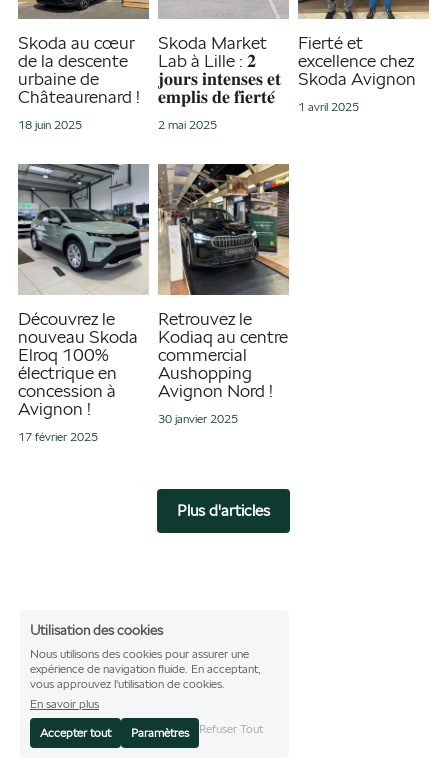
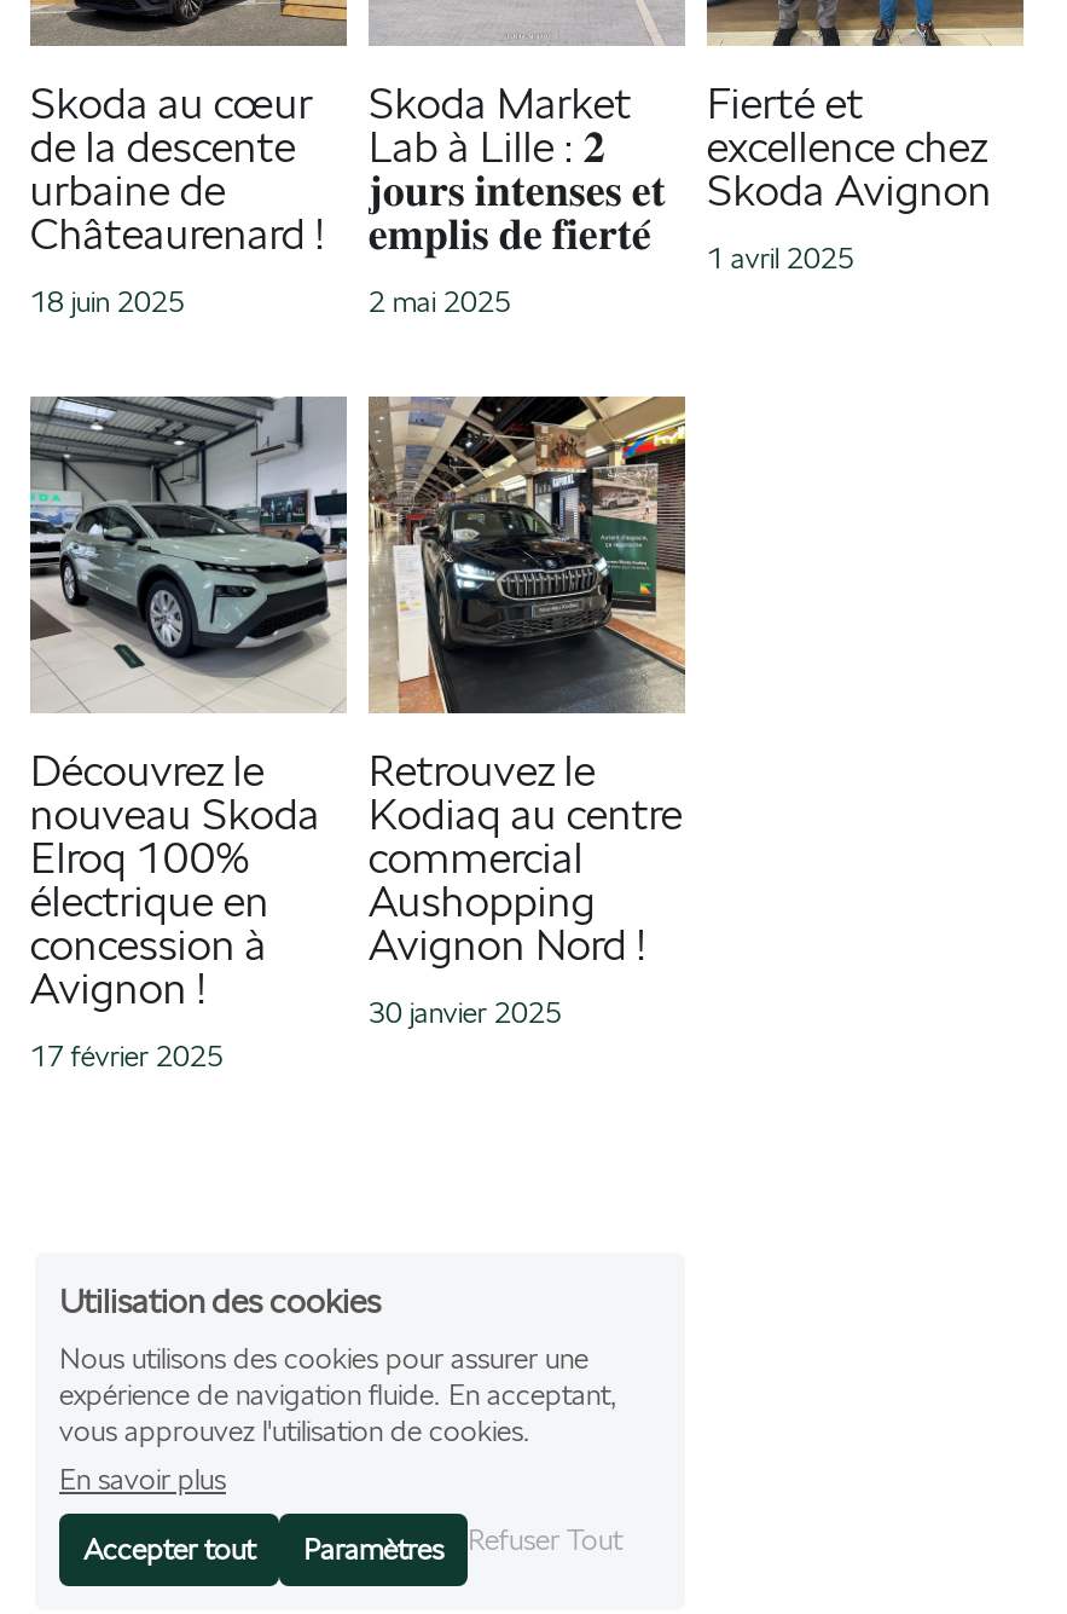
[177,501,270,520] Plus d'articles -> none

